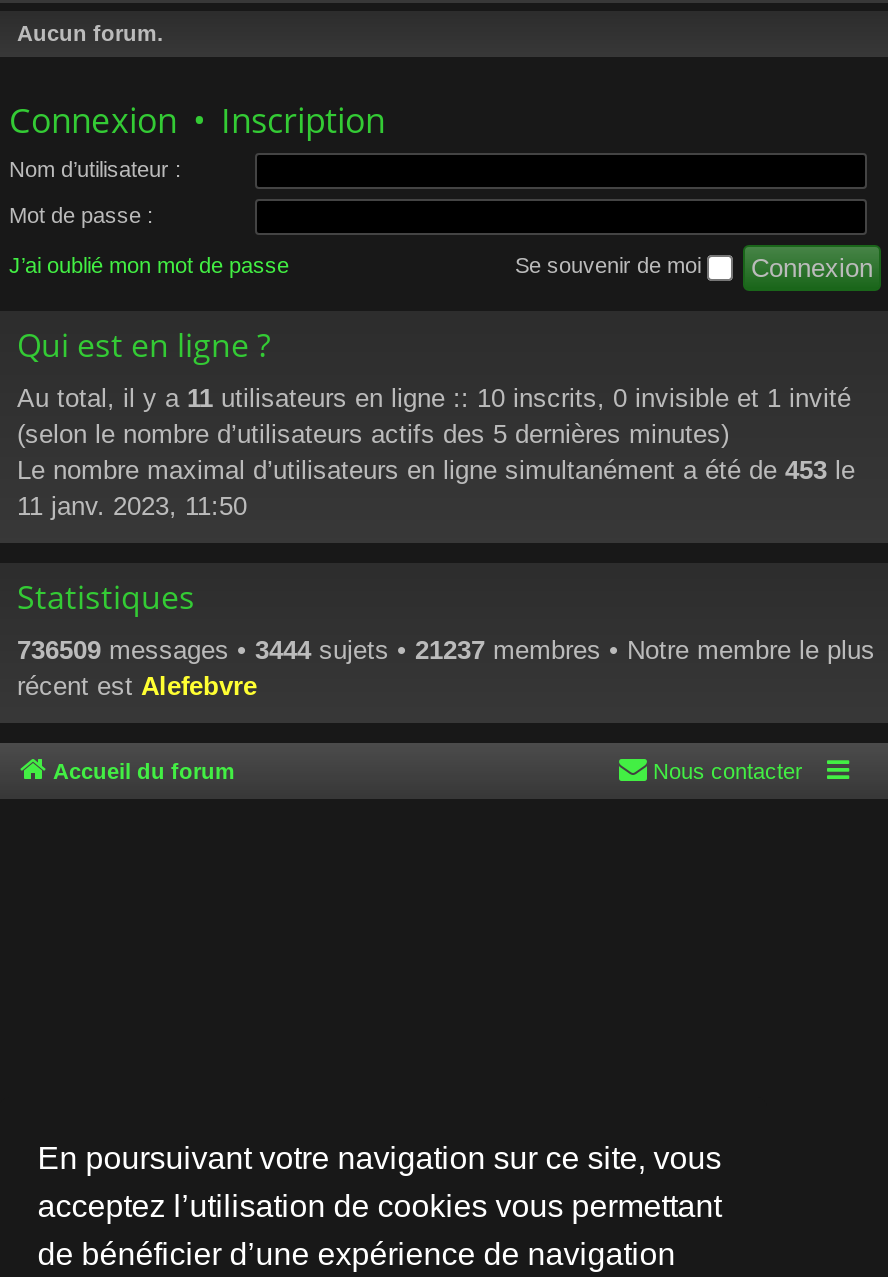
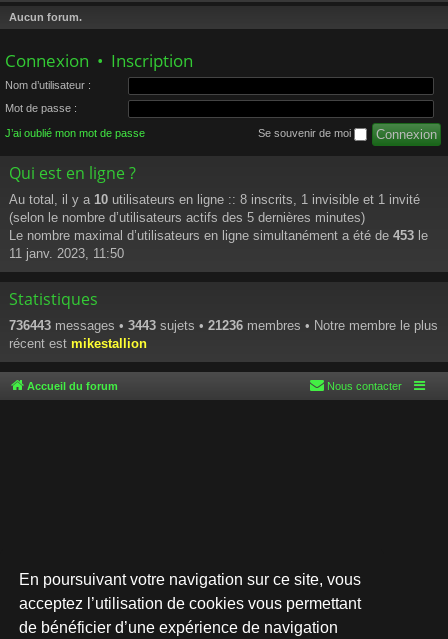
[17,384,851,414] Au total, il y a 11 utilisateurs en ligne :: 10 inscrits, 0 invisible et 1 invité -> [9,192,420,207] Au total, il y a 10 utilisateurs en ligne :: 8 inscrits, 1 invisible et 1 invité
[17,636,875,666] 736509 messages • 3444 sujets • 21237 membres • Notre membre le plus -> [9,318,438,333] 736443 messages • 3443 sujets • 21236 membres • Notre membre le plus
[17,672,257,702] récent est Alefebvre -> [9,336,147,351] récent est mikestallion

